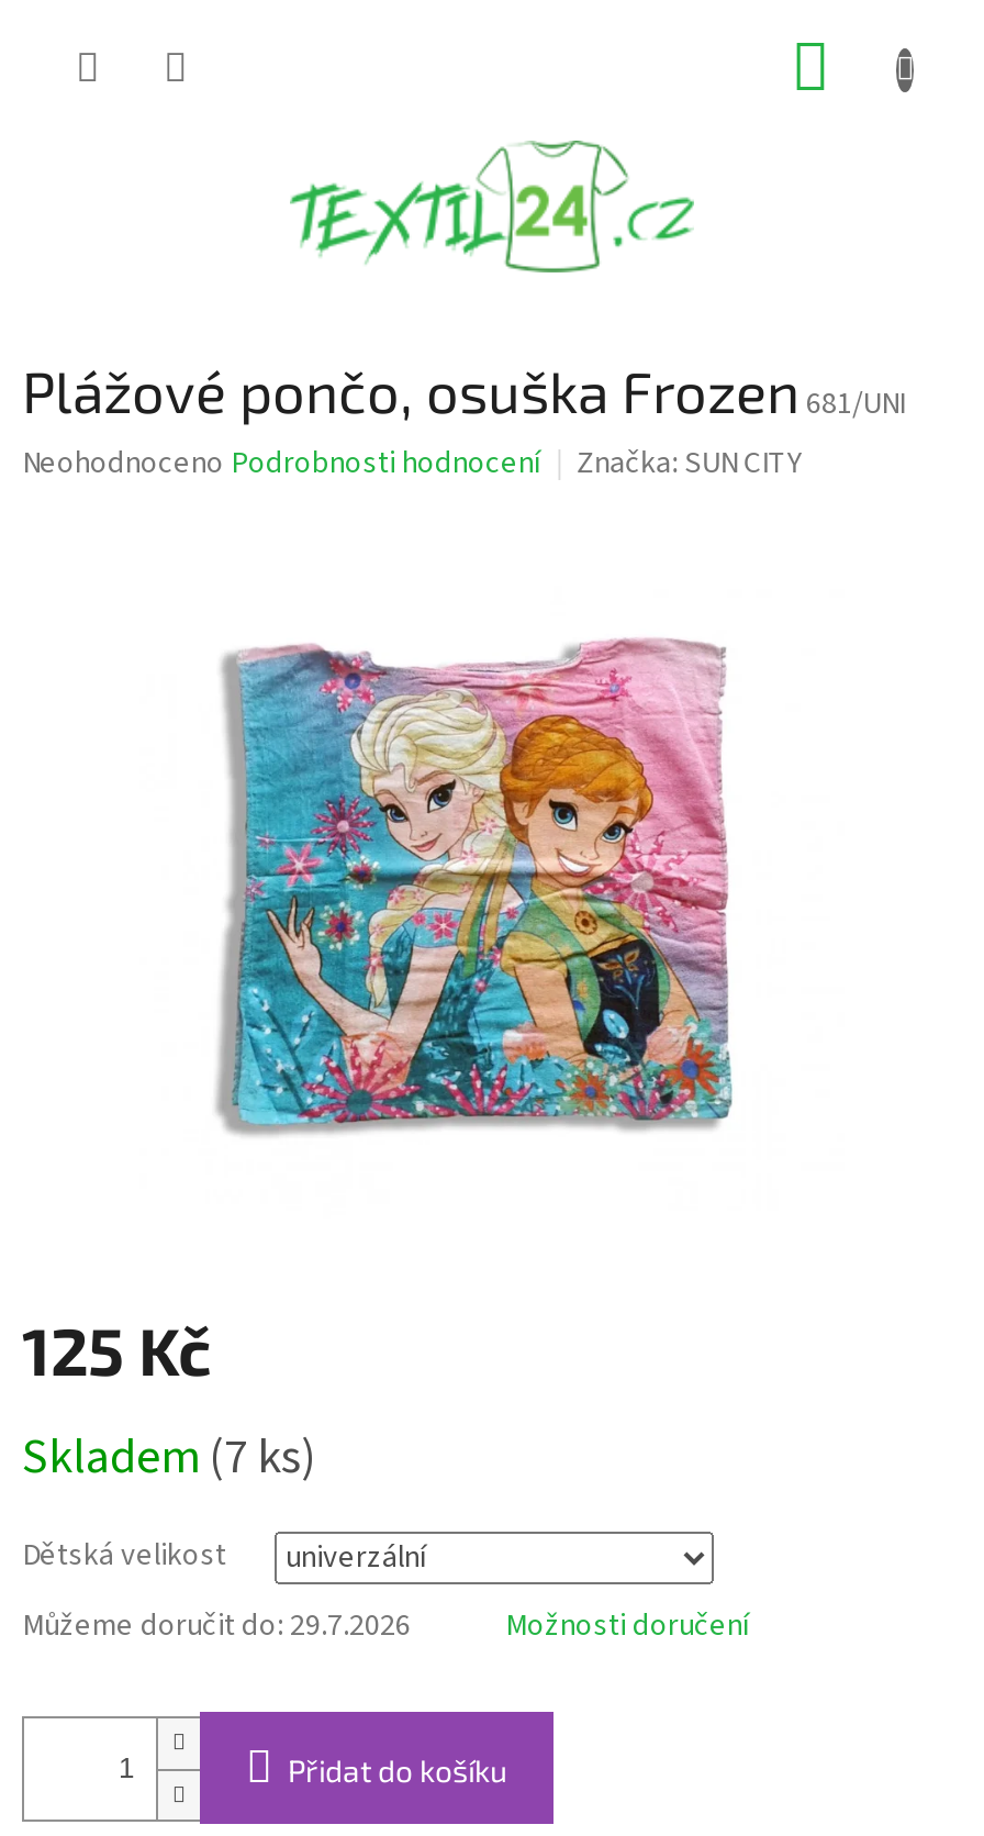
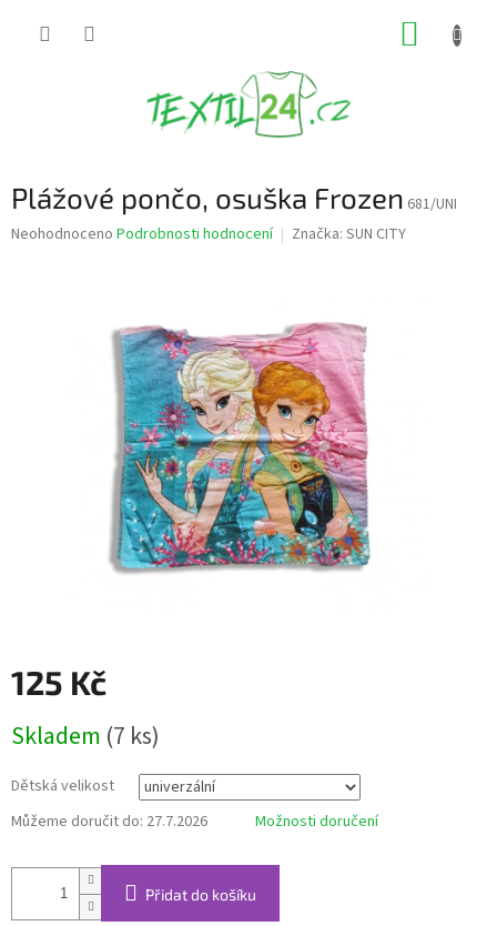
[22,1605,411,1649] Můžeme doručit do: 29.7.2026 -> [11,811,207,833] Můžeme doručit do: 27.7.2026

